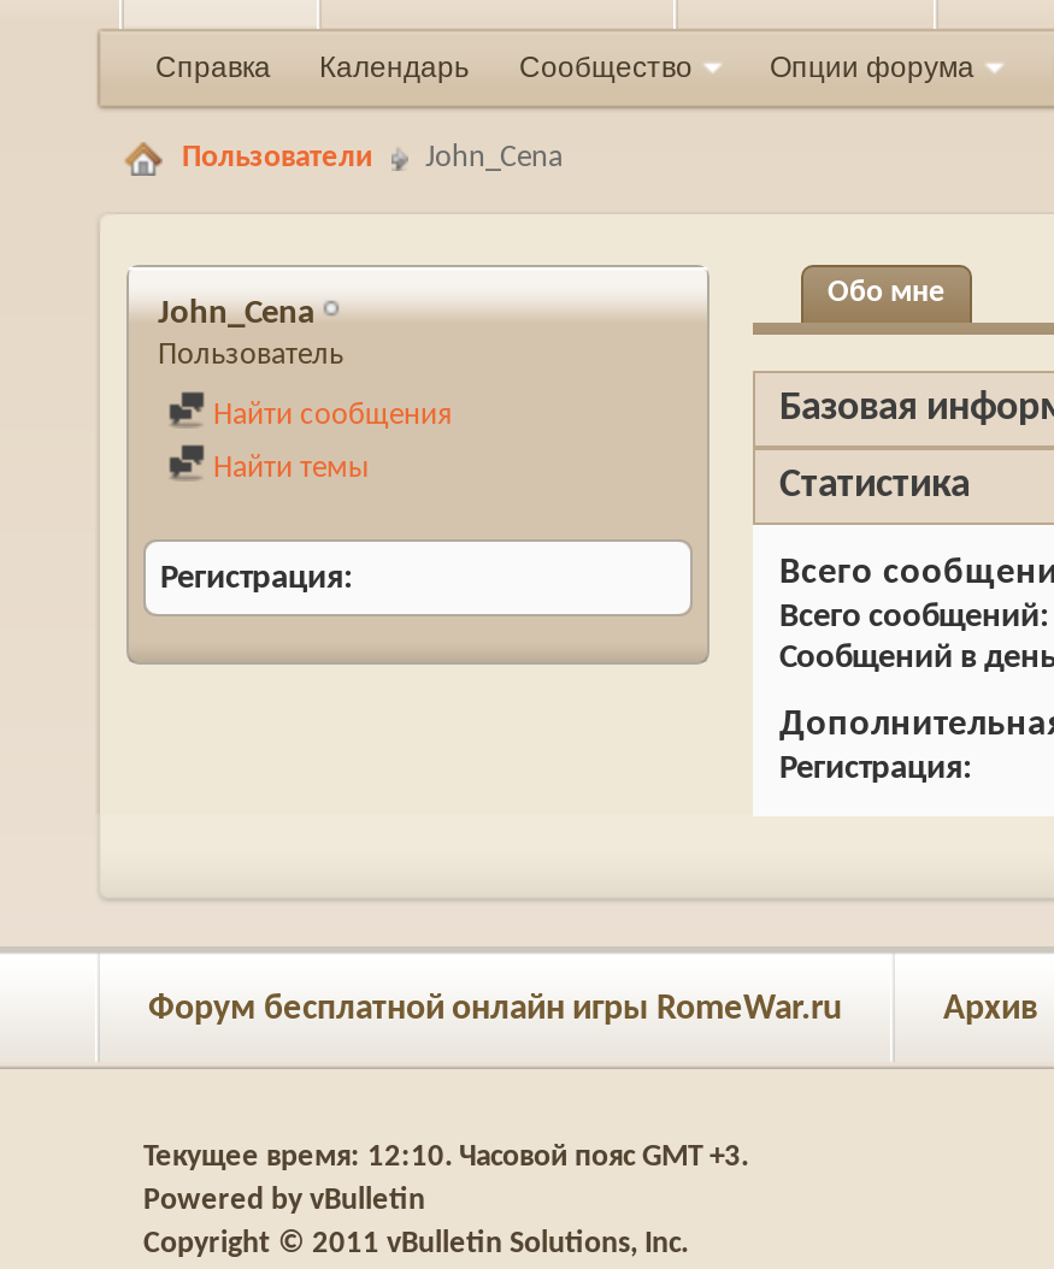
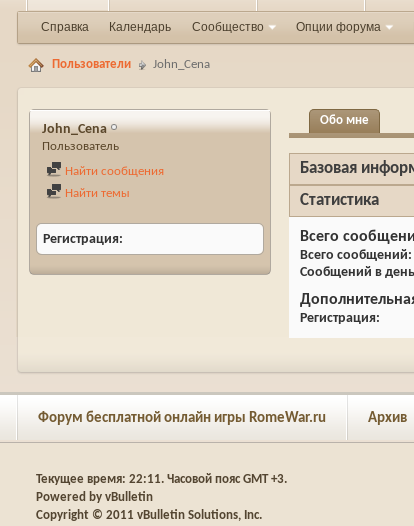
[143,1141,748,1173] Текущее время: 12:10. Часовой пояс GMT +3. -> [36,473,287,486] Текущее время: 22:11. Часовой пояс GMT +3.

